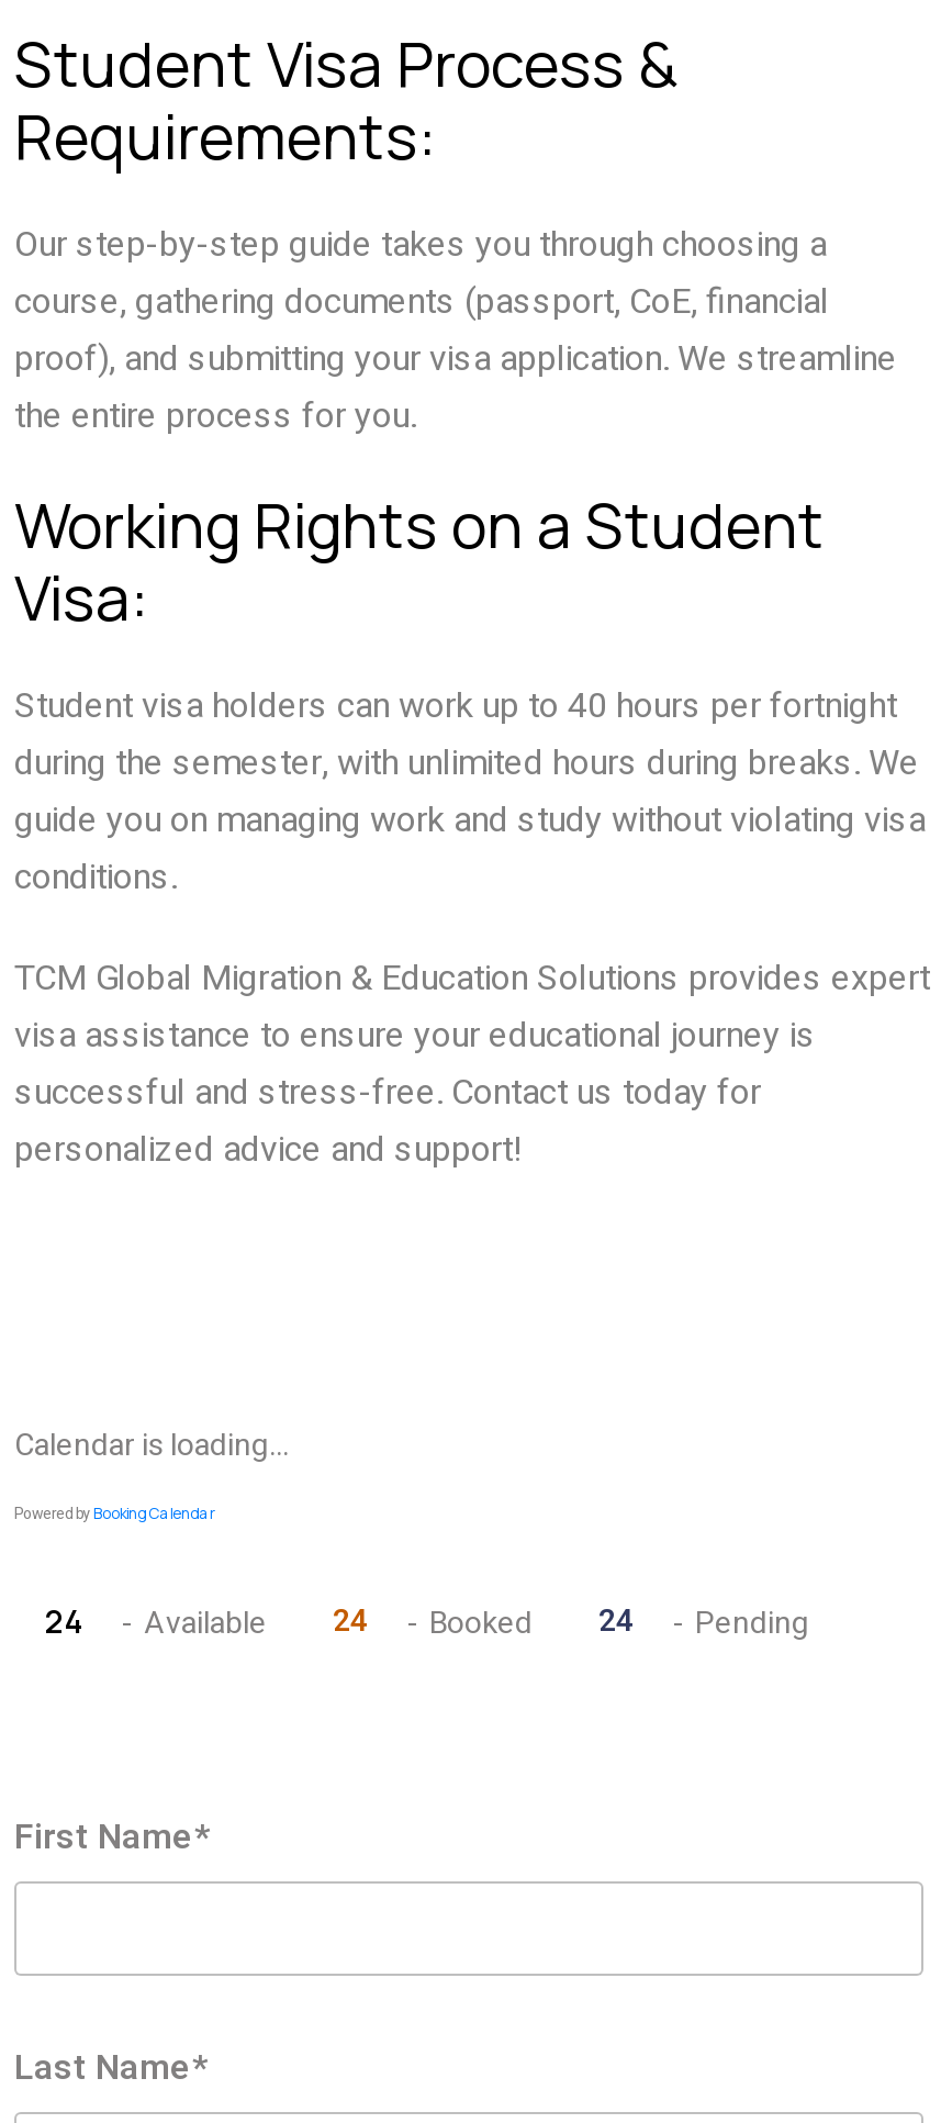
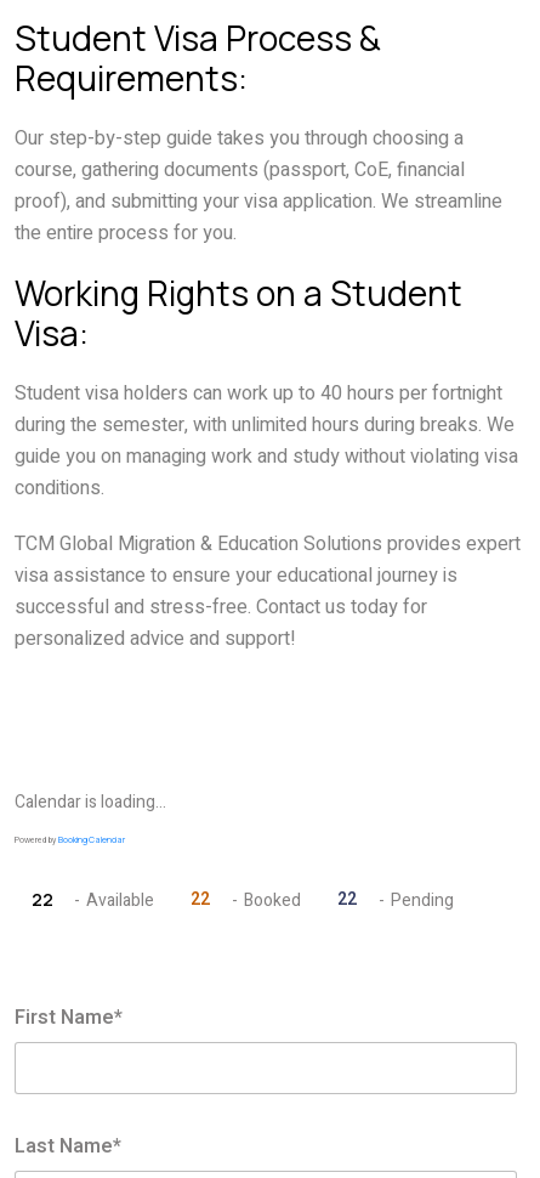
[45,1600,85,1642] 24 -> [32,888,53,911] 22
[333,1598,368,1644] 24 -> [191,886,210,912] 22
[598,1598,634,1644] 24 -> [337,886,357,912] 22

